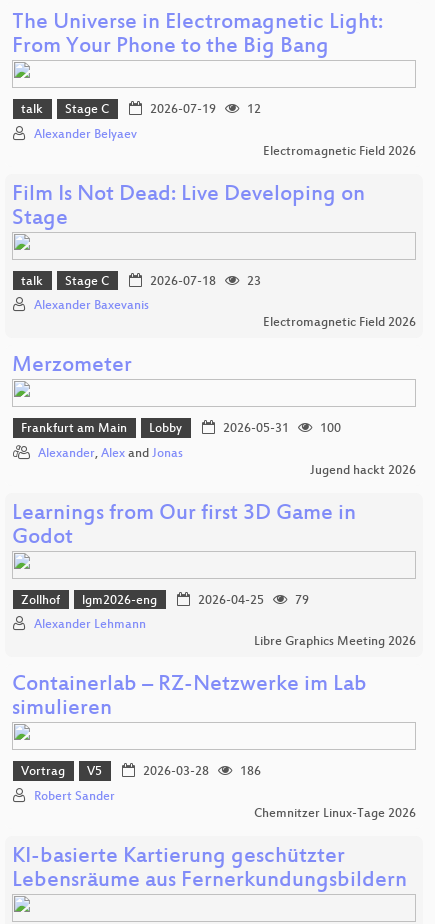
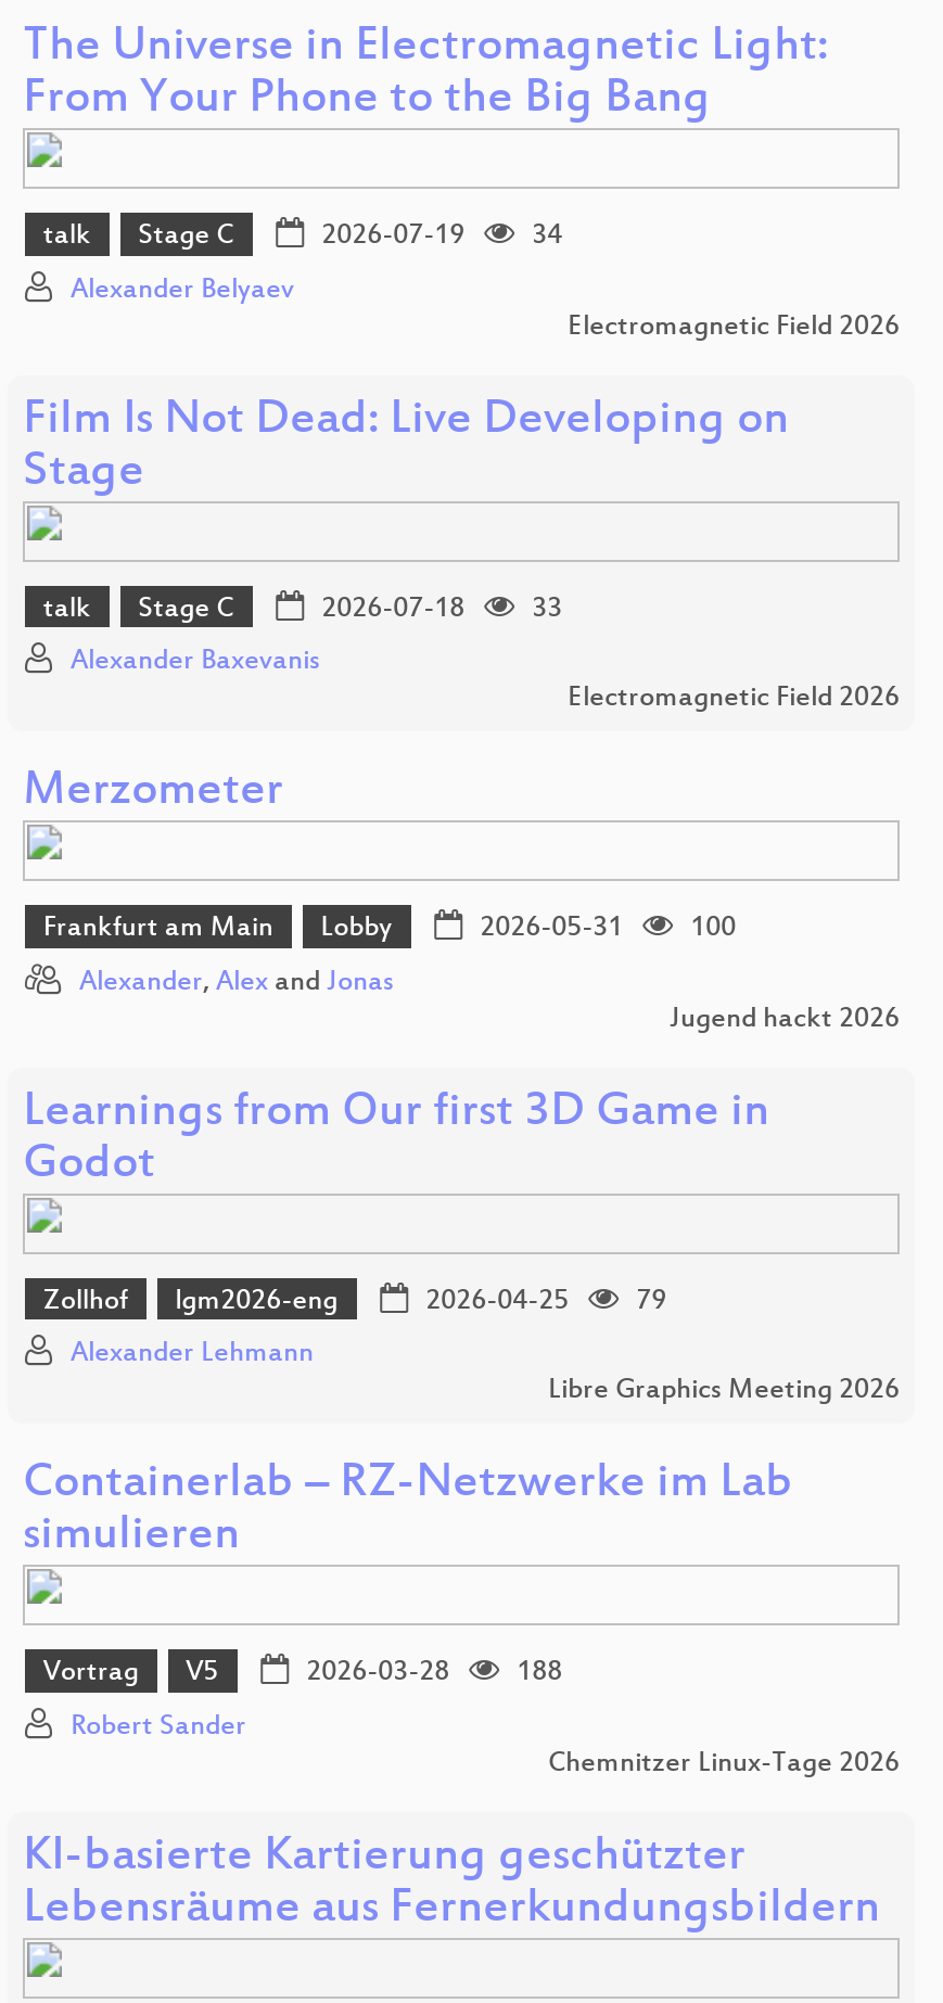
[147,103,261,117] 2026-07-19 12 -> [315,222,562,252] 2026-07-19 34
[147,275,261,289] 2026-07-18 23 -> [315,594,562,624] 2026-07-18 33
[140,765,261,779] 2026-03-28 186 -> [300,1659,562,1689] 2026-03-28 188

